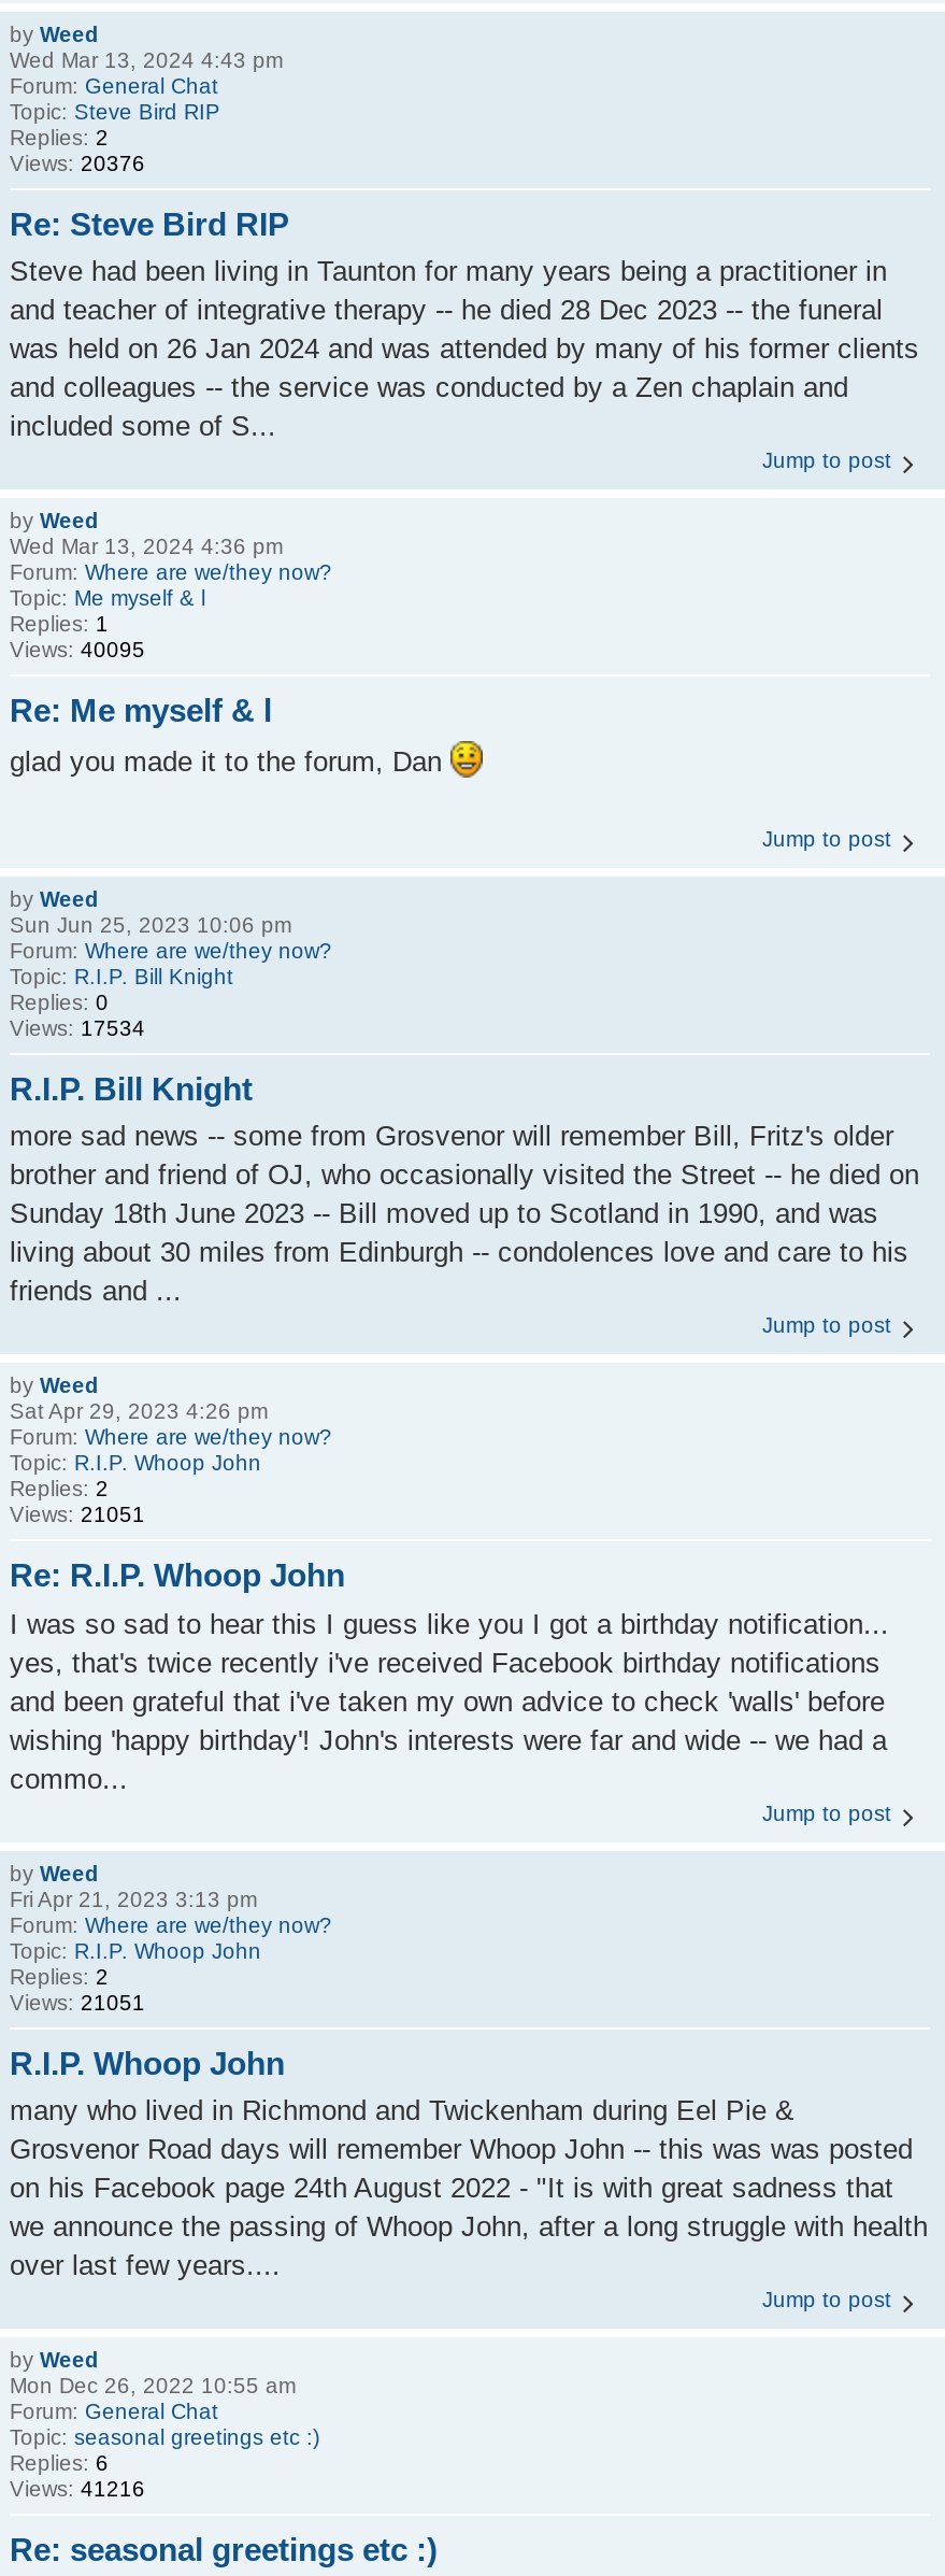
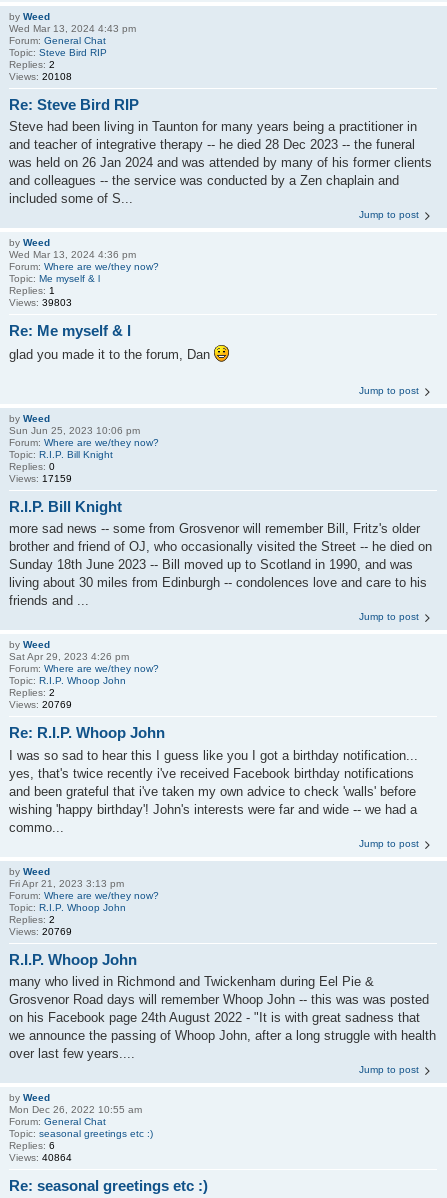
[10,151,145,175] Views: 20376 -> [9,71,72,82] Views: 20108
[10,638,145,662] Views: 40095 -> [9,297,72,308] Views: 39803
[10,1016,145,1040] Views: 17534 -> [9,473,72,484] Views: 17159
[10,1503,145,1527] Views: 21051 -> [9,699,72,710] Views: 20769
[10,1990,145,2014] Views: 21051 -> [9,926,72,937] Views: 20769
[10,2478,145,2501] Views: 41216 -> [9,1152,72,1163] Views: 40864

